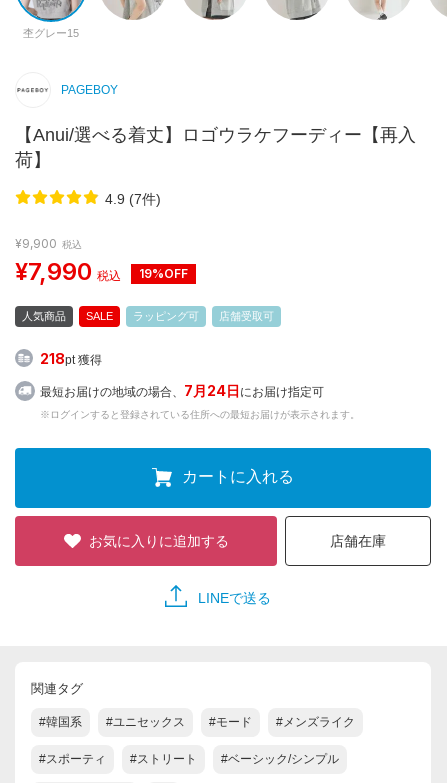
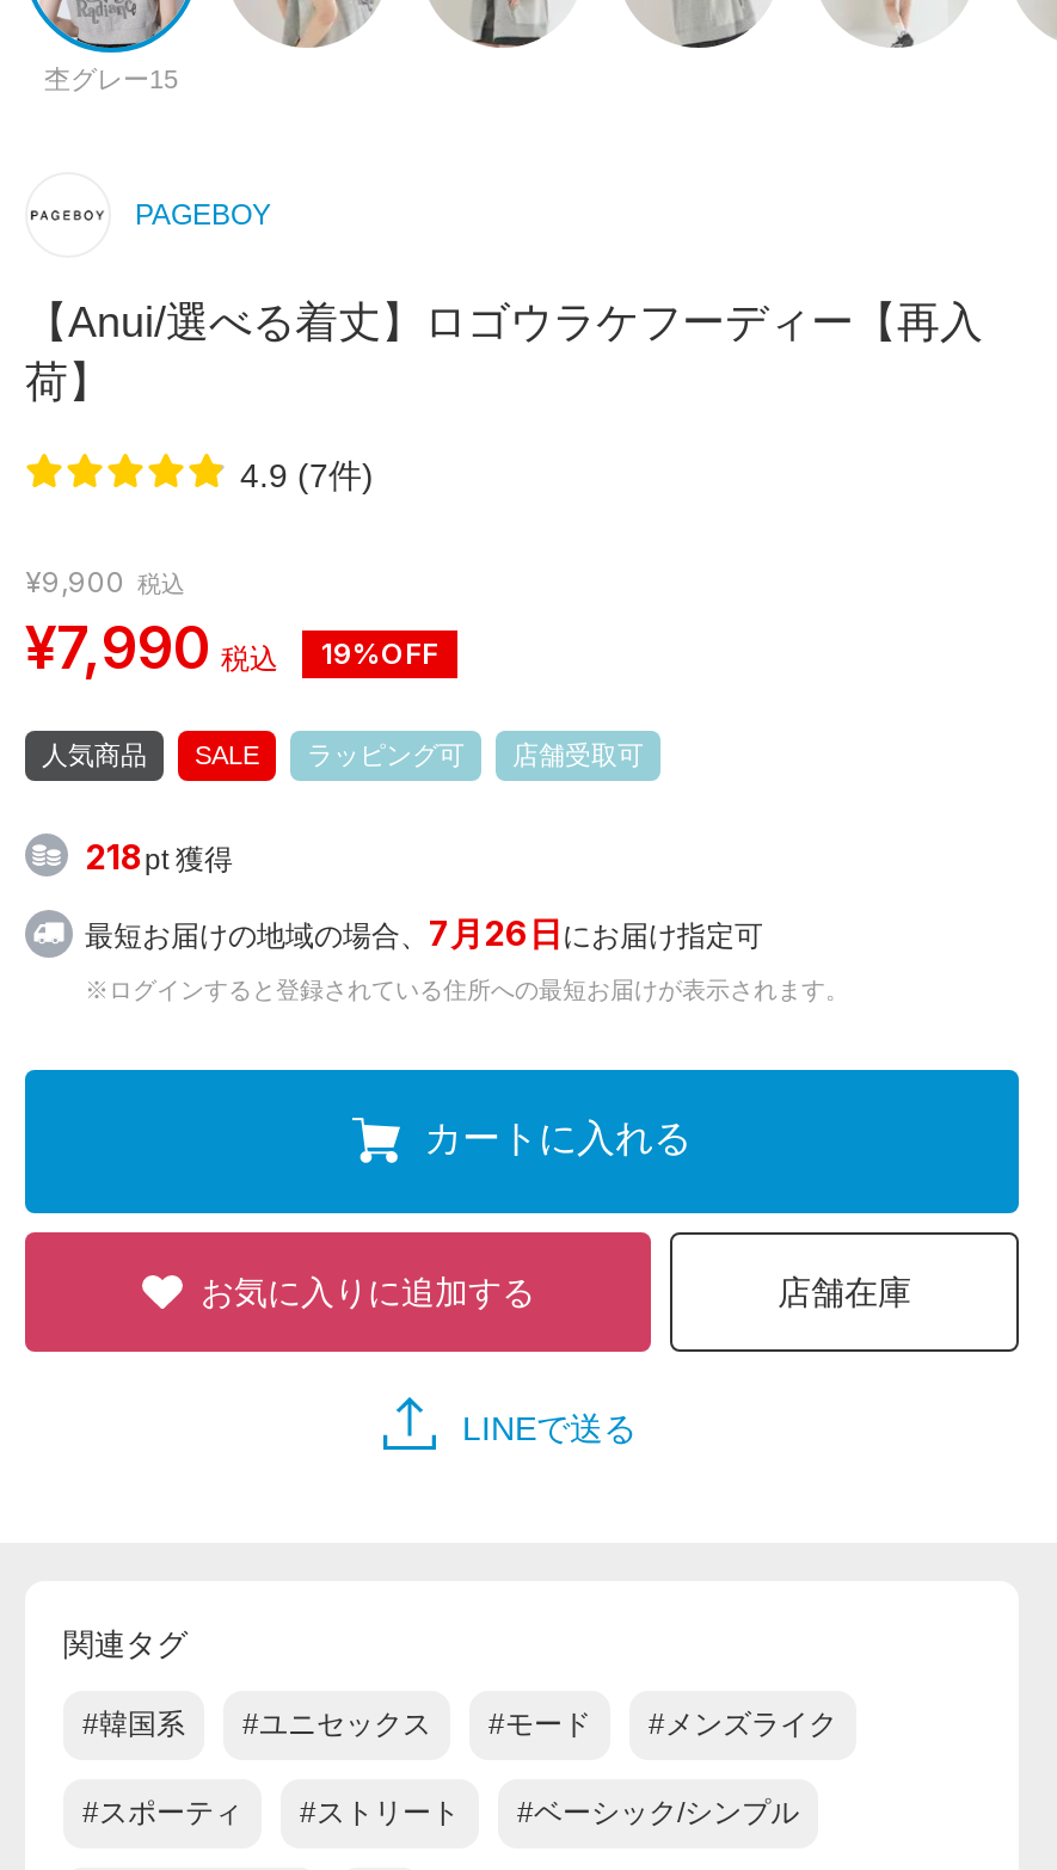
[40,382,324,399] 最短お届けの地域の場合、7月24日にお届け指定可 -> [85,911,763,952] 最短お届けの地域の場合、7月26日にお届け指定可

